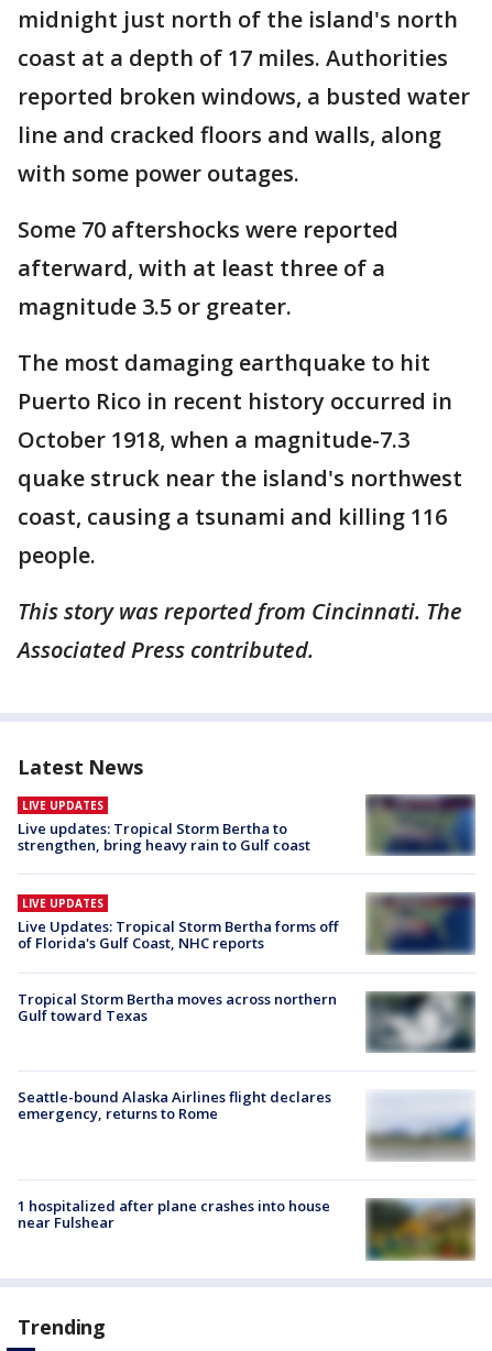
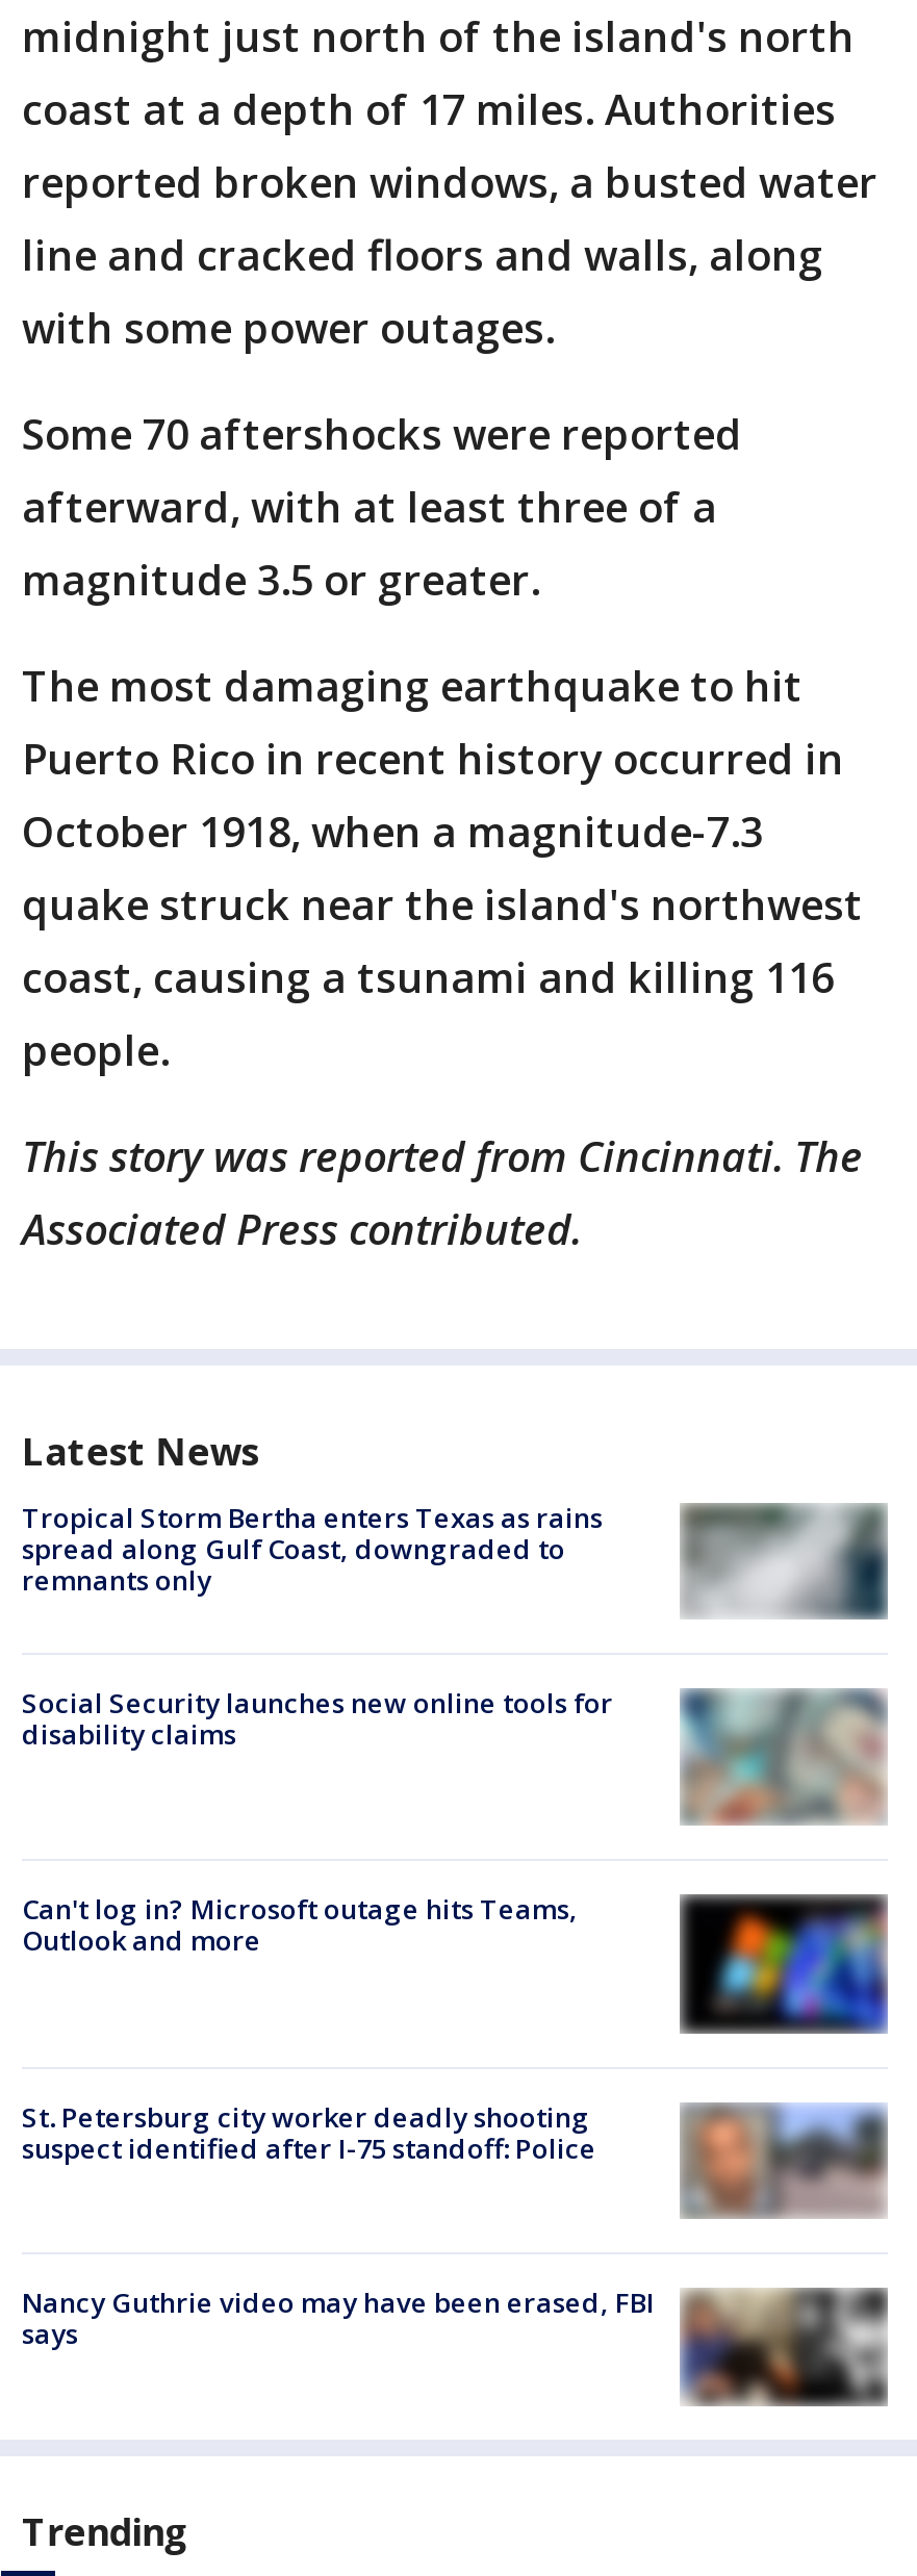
[18,798,310,855] LIVE UPDATES | Live updates: Tropical Storm Bertha to | strengthen, bring heavy rain to Gulf coast -> [22,1499,603,1599] Tropical Storm Bertha enters Texas as rains | spread along Gulf Coast, downgraded to | remnants only
[367,794,475,856] [image] -> [684,1503,888,1619] [image]
[18,892,475,956] [image] | LIVE UPDATES | Live Updates: Tropical Storm Bertha forms off | of Florida's Gulf Coast, NHC reports -> [22,1684,888,1826] [image] | Social Security launches new online tools for | disability claims
[18,988,337,1025] Tropical Storm Bertha moves across northern | Gulf toward Texas -> [22,1891,578,1960] Can't log in? Microsoft outage hits Teams, | Outlook and more
[365,991,475,1064] [image] -> [678,1894,890,2036] [image]
[18,1087,474,1160] [image] | Seattle-bound Alaska Airlines flight declares | emergency, returns to Rome -> [22,2086,888,2217] [image] | St. Petersburg city worker deadly shooting | suspect identified after I-75 standoff: Police
[18,1196,475,1261] [image] | 1 hospitalized after plane crashes into house | near Fulshear -> [22,2284,888,2406] [image] | Nancy Guthrie video may have been erased, FBI | says

